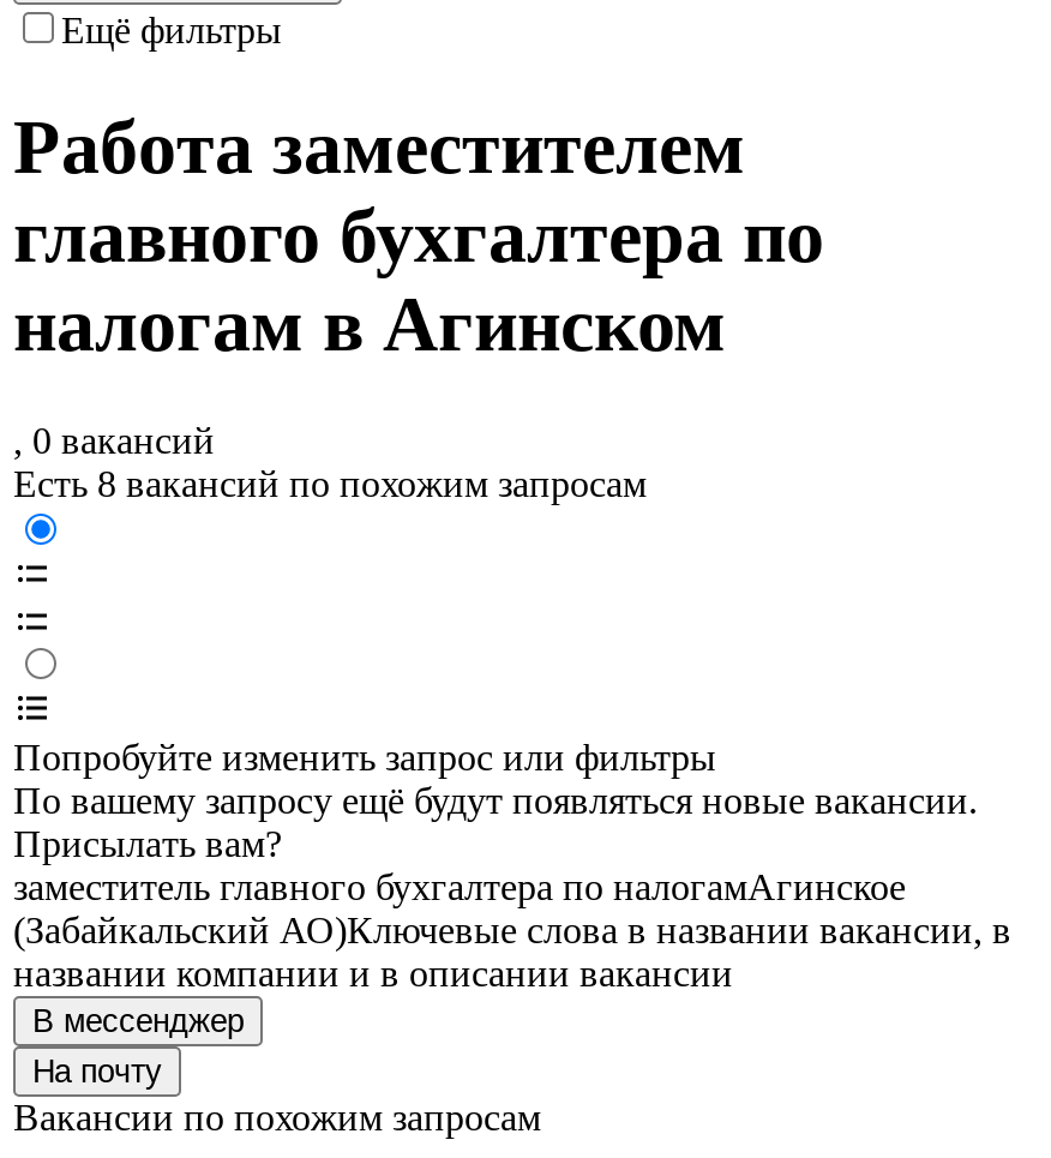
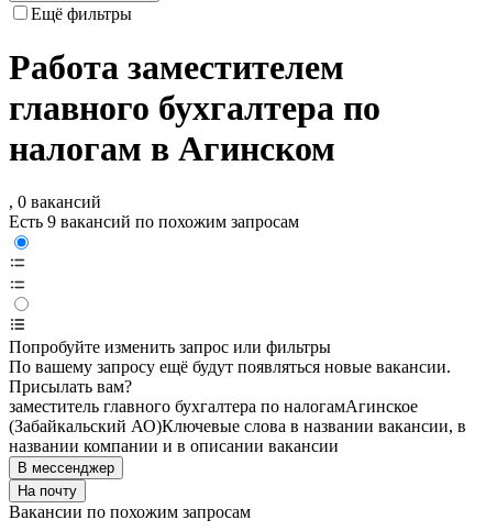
[13,464,647,505] Есть 8 вакансий по похожим запросам -> [9,213,299,231] Есть 9 вакансий по похожим запросам

